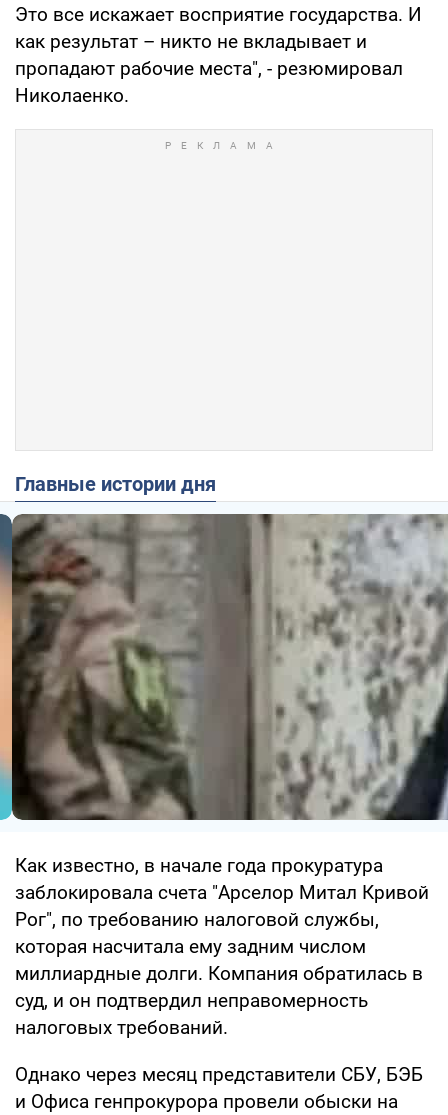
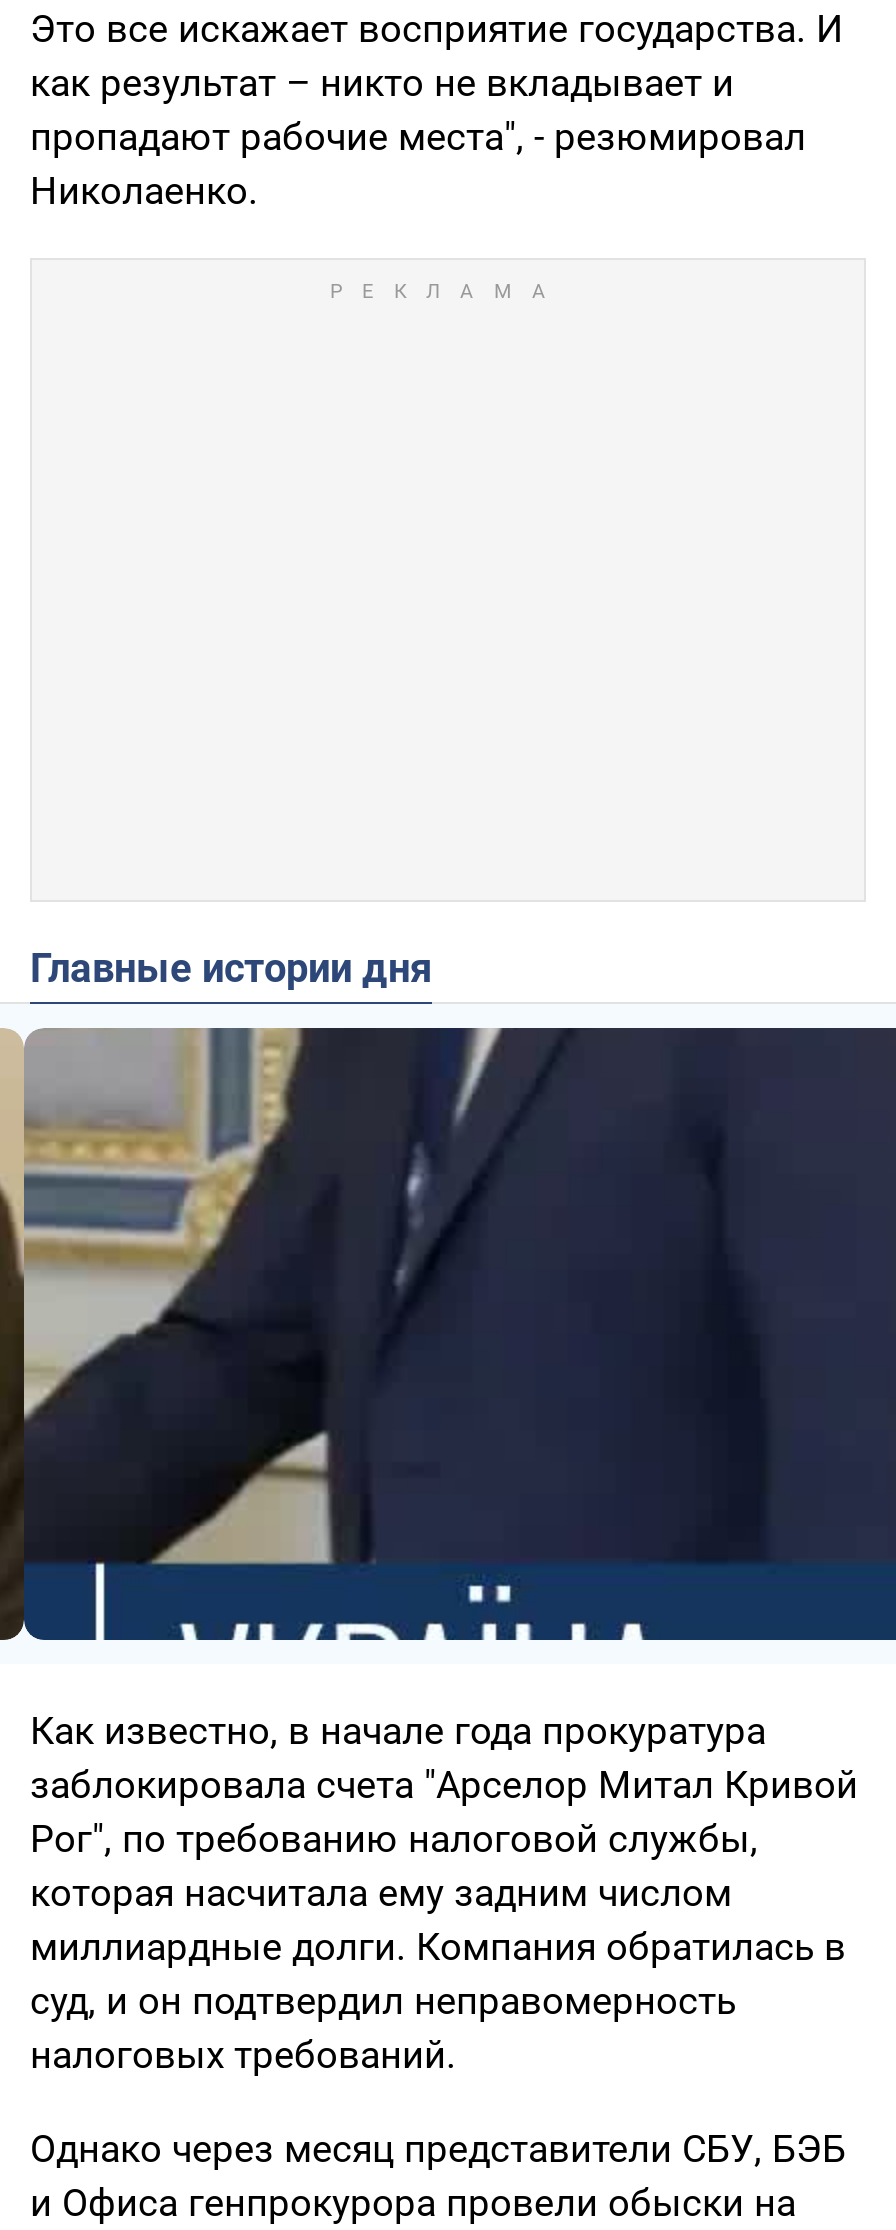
[3,513,445,821] [image] -> [6,1026,890,1642] [image]

